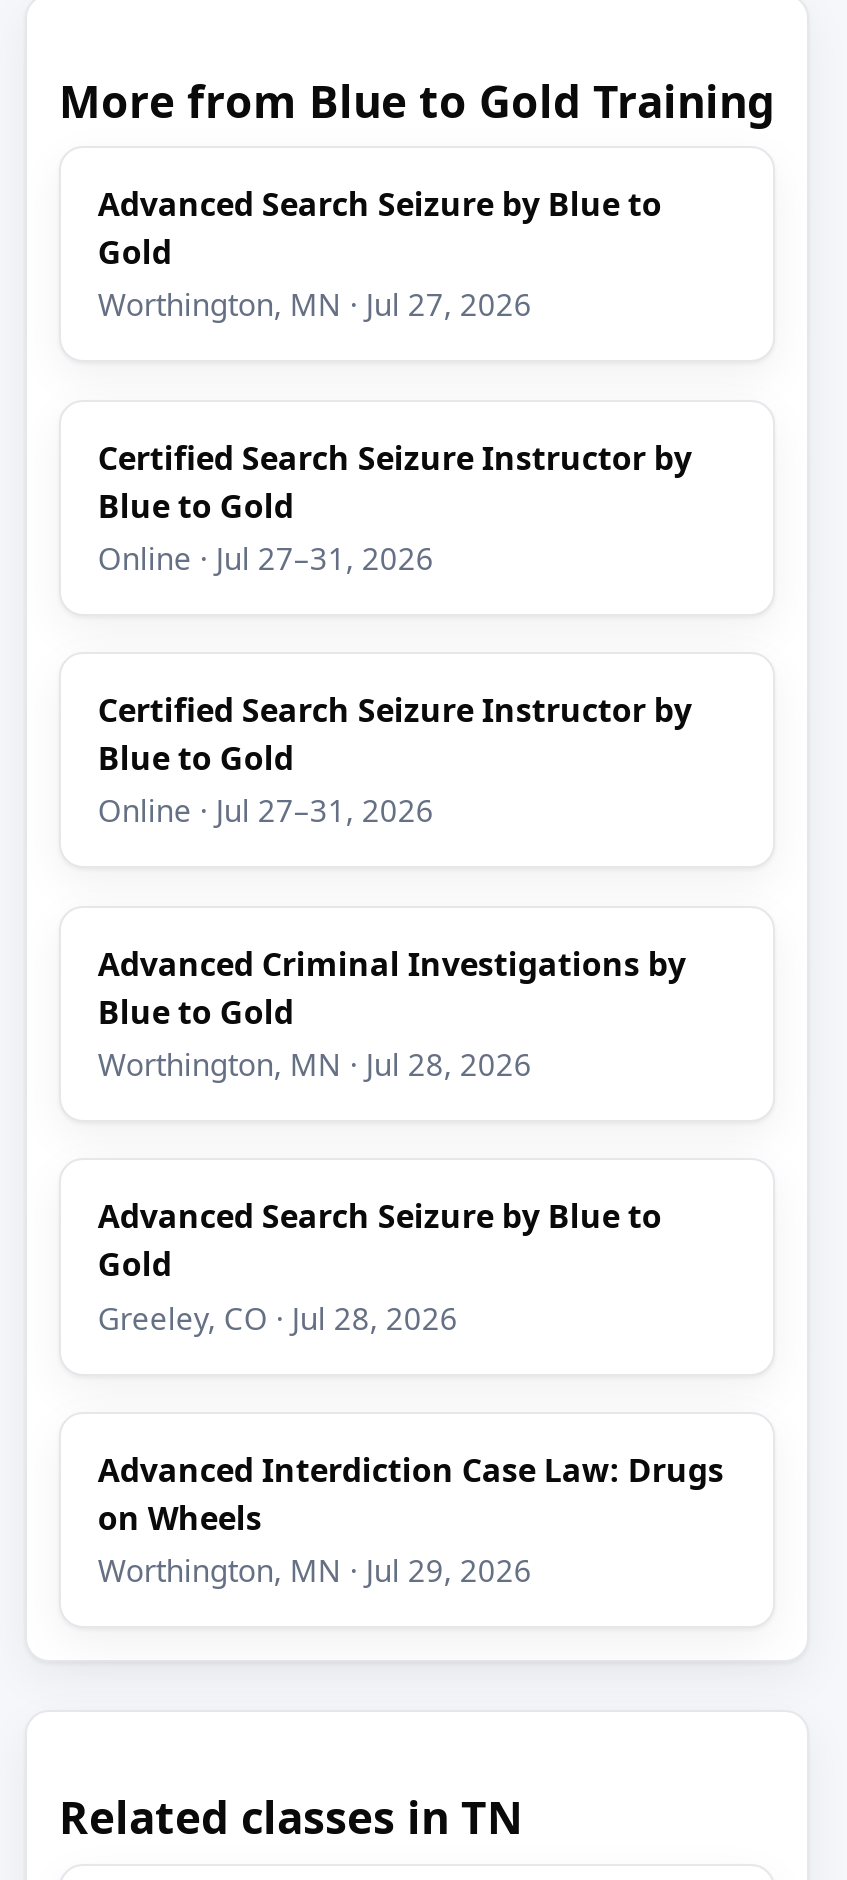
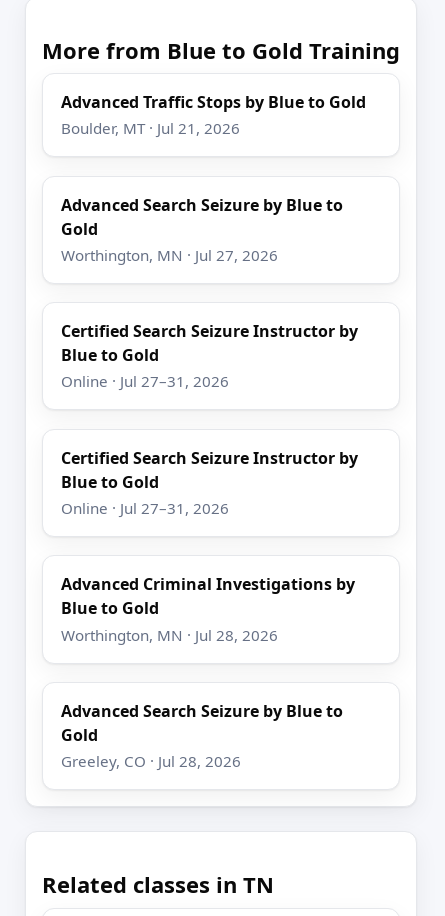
none -> [61,91,366,138] Advanced Traffic Stops by Blue to Gold | Boulder, MT · Jul 21, 2026
moved [98,182,692,1337] -> [61,194,358,771]: Advanced Search Seizure by Blue to | Gold | Worthington, MN · Jul 27, 2026 | ... | Gold | Greeley, CO · Jul 28, 2026
[98,1448,724,1590] Advanced Interdiction Case Law: Drugs | on Wheels | Worthington, MN · Jul 29, 2026 -> none

